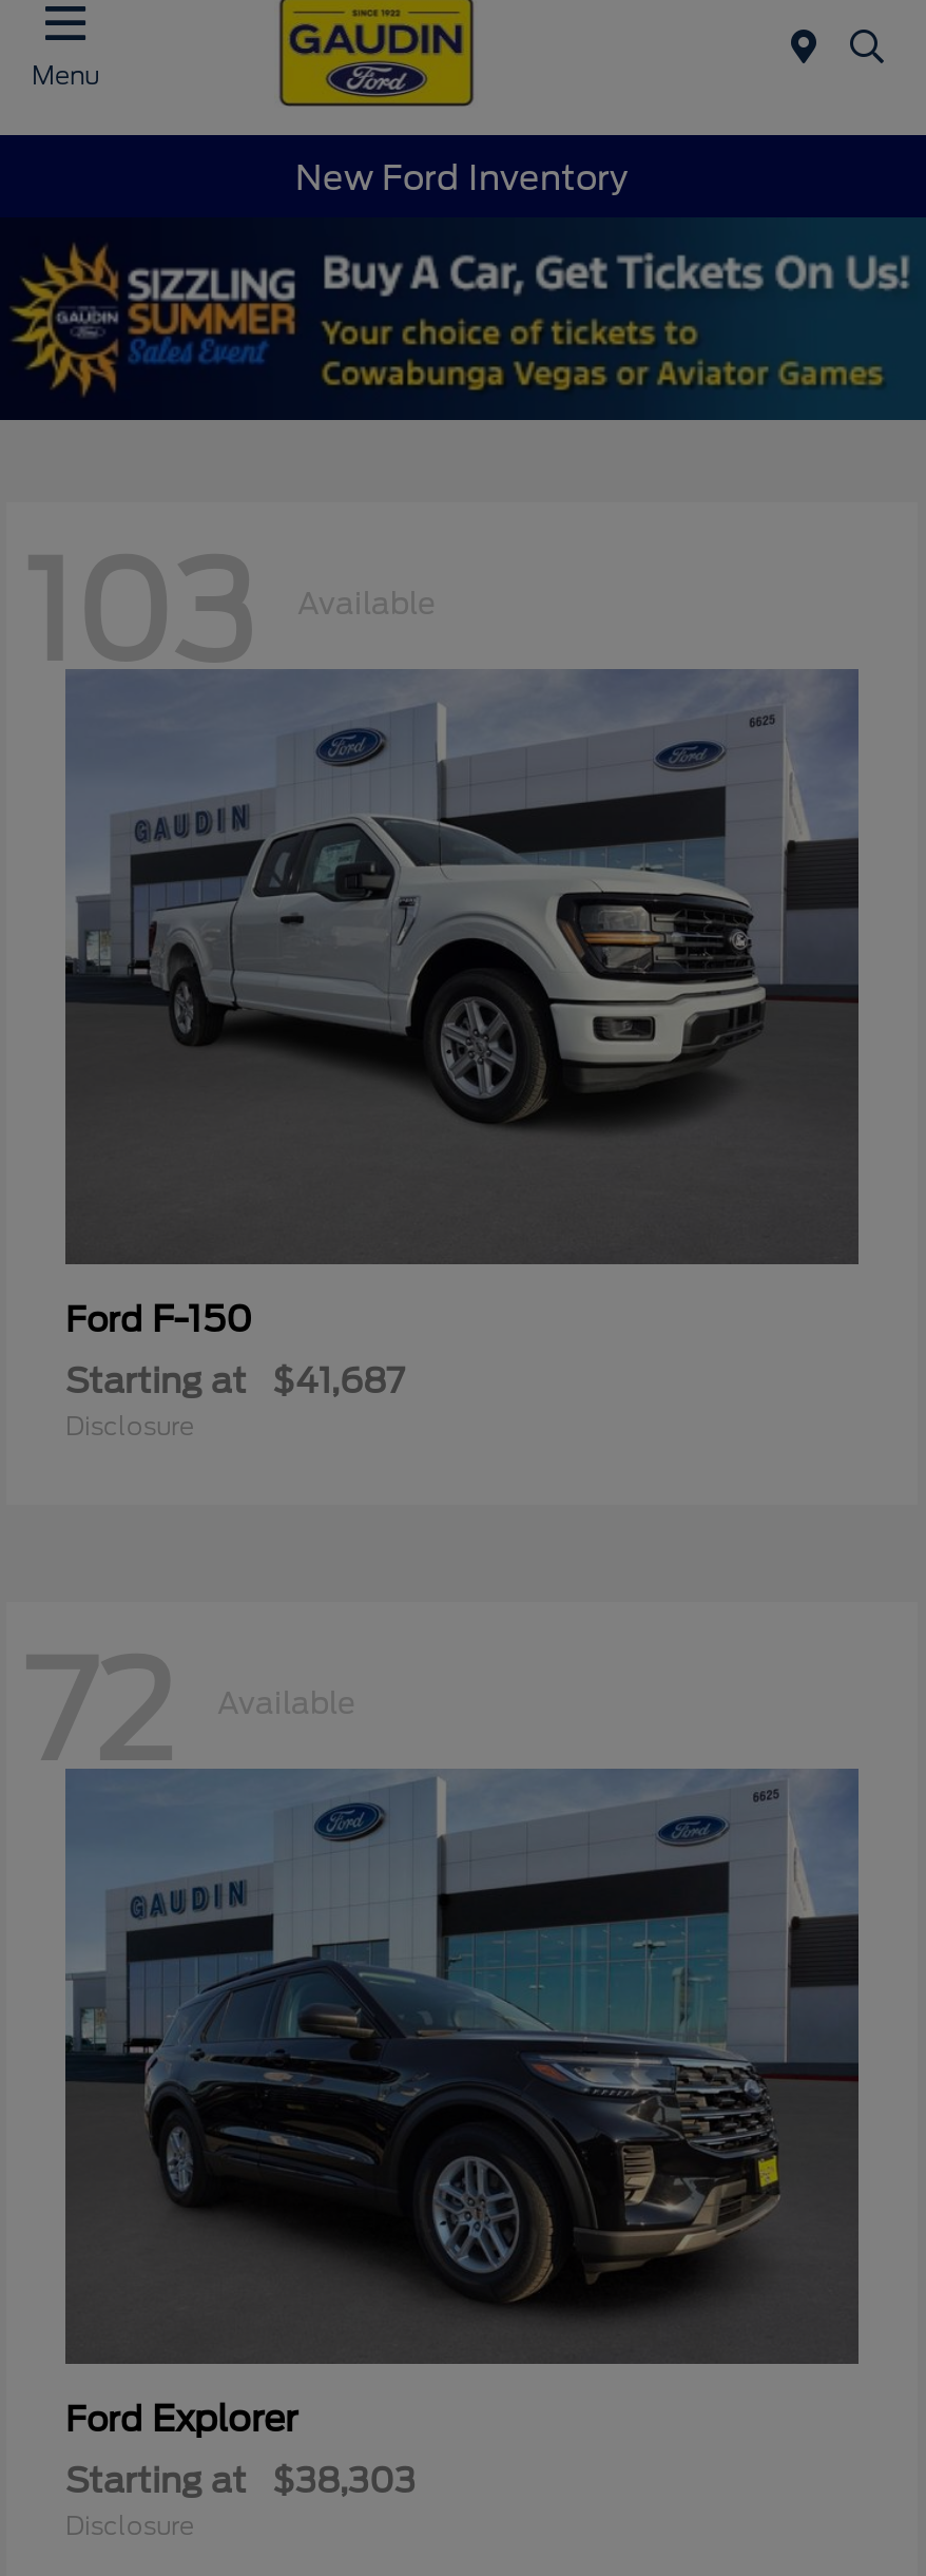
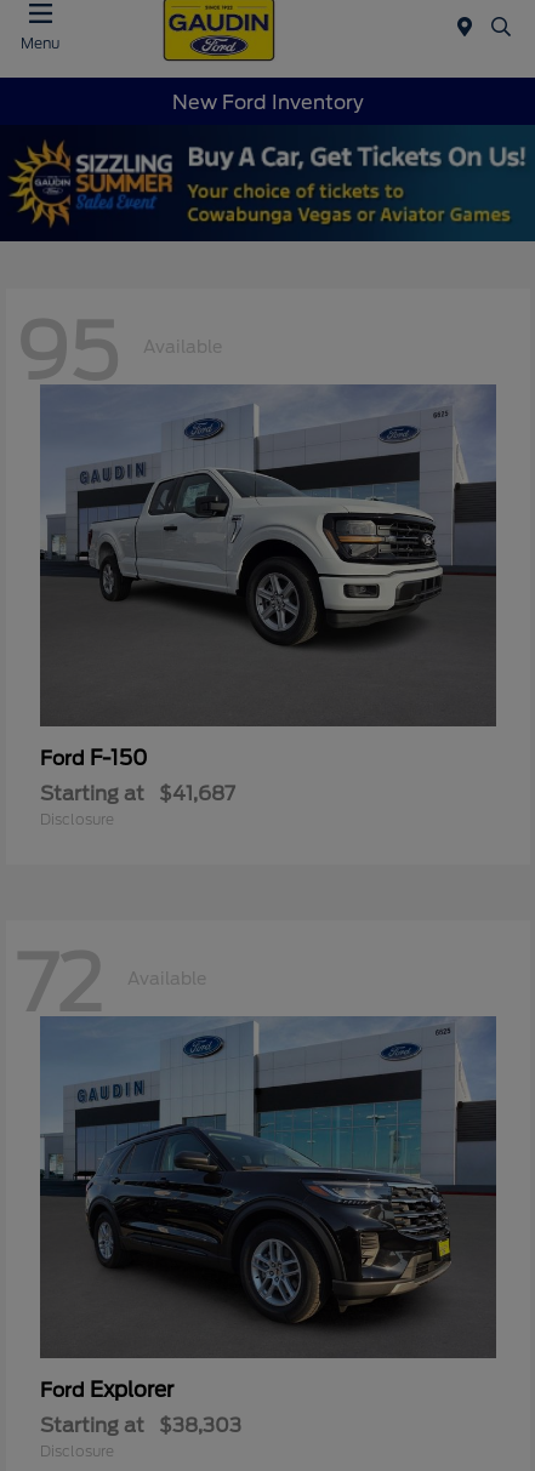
[23,532,255,693] 103 -> [16,306,119,398] 95

